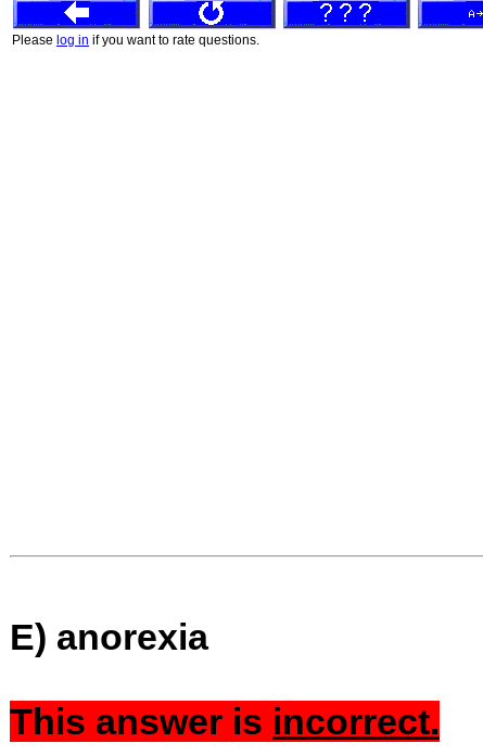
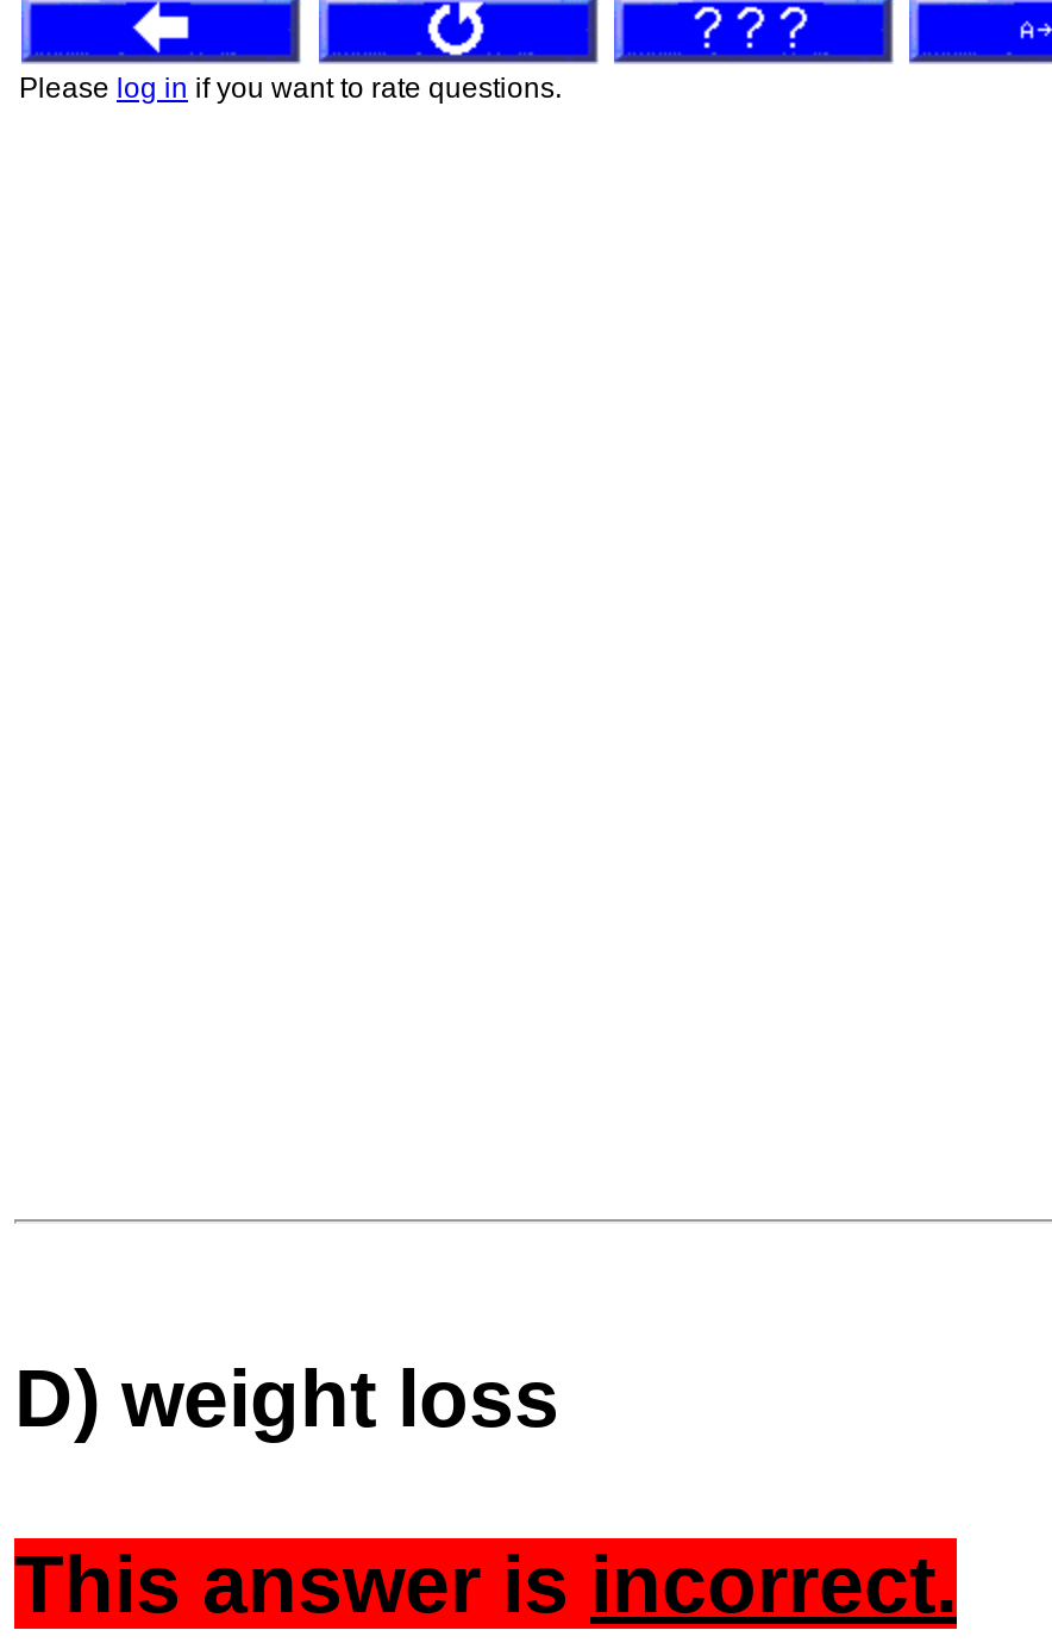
[10,616,208,657] E) anorexia -> [14,1353,559,1443] D) weight loss

